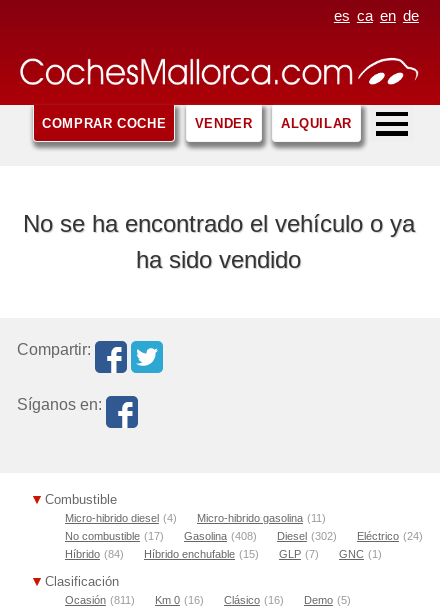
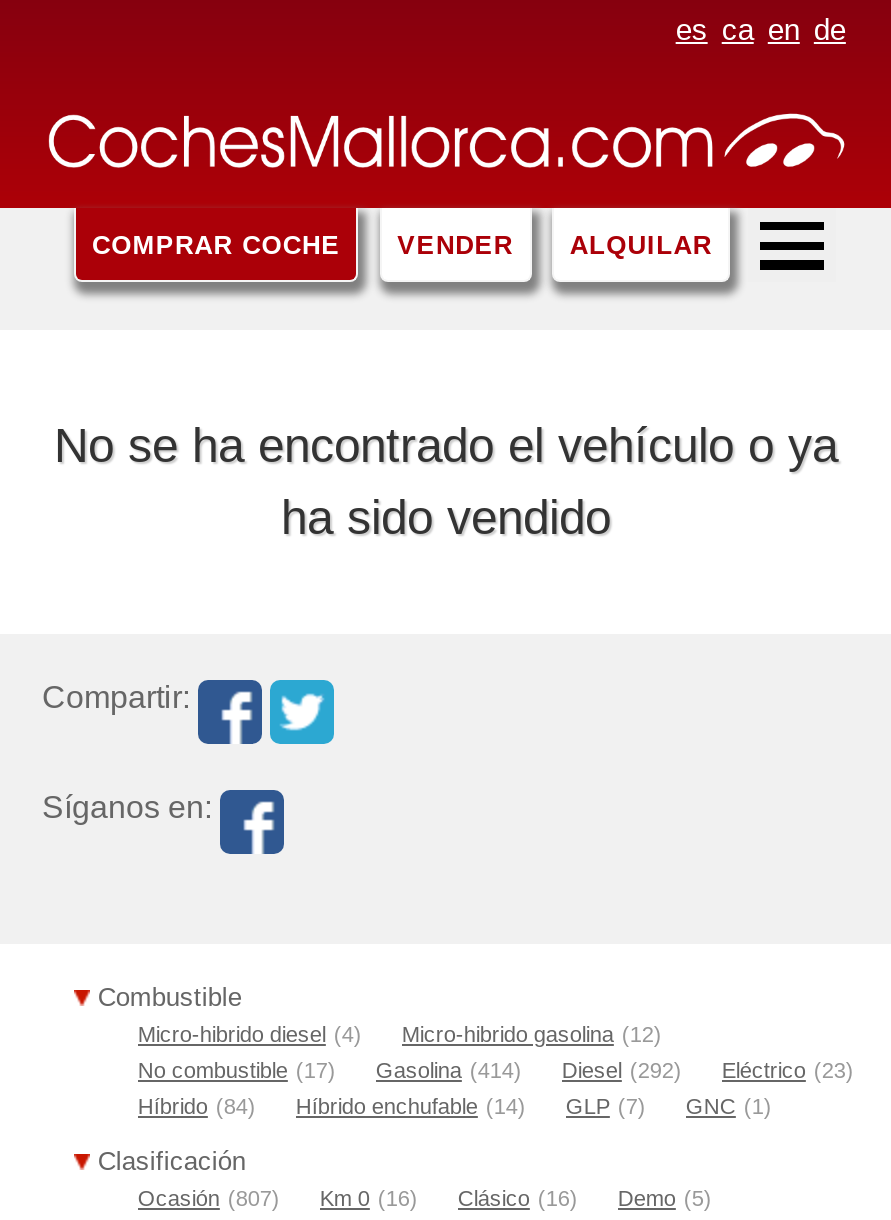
[197,512,326,524] Micro-hibrido gasolina (11) -> [402,1023,662,1047] Micro-hibrido gasolina (12)
[184,530,257,542] Gasolina (408) -> [376,1059,522,1083] Gasolina (414)
[277,530,337,542] Diesel (302) -> [562,1059,682,1083] Diesel (292)
[357,530,423,542] Eléctrico (24) -> [722,1059,854,1083] Eléctrico (23)
[144,548,259,560] Híbrido enchufable (15) -> [296,1095,526,1119] Híbrido enchufable (14)
[65,594,351,606] Ocasión (811) Km 0 (16) Clásico (16) Demo (5) -> [138,1187,712,1211] Ocasión (807) Km 0 (16) Clásico (16) Demo (5)

